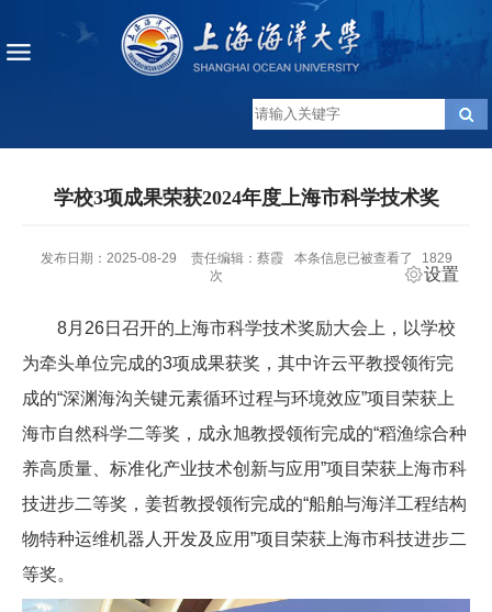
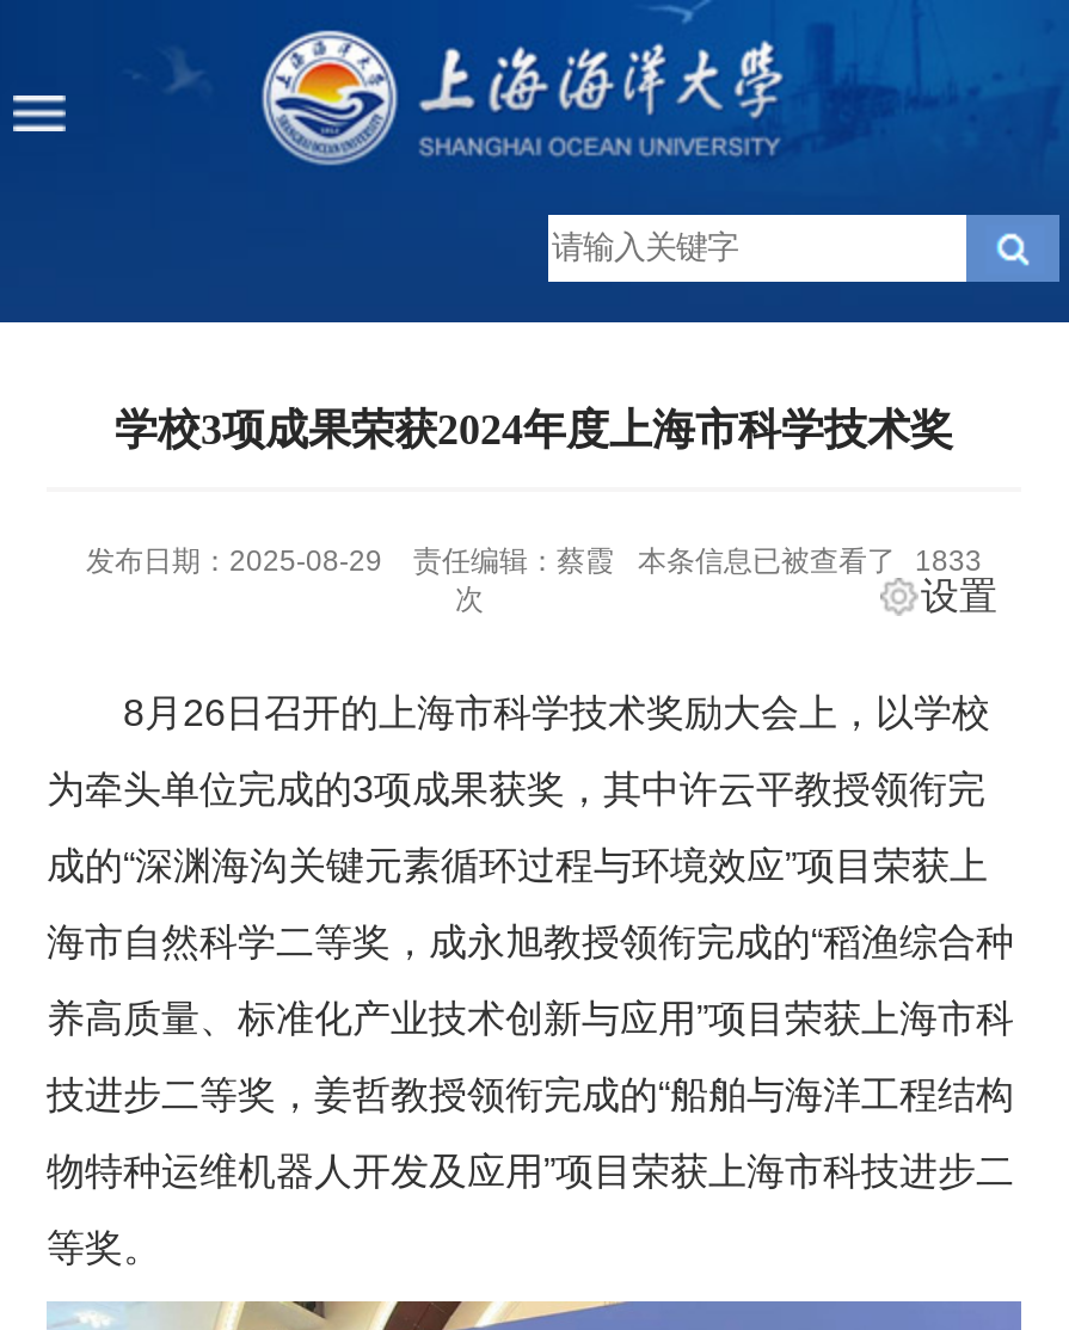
[294,251,452,266] 本条信息已被查看了 1829 -> [638,544,982,578] 本条信息已被查看了 1833

